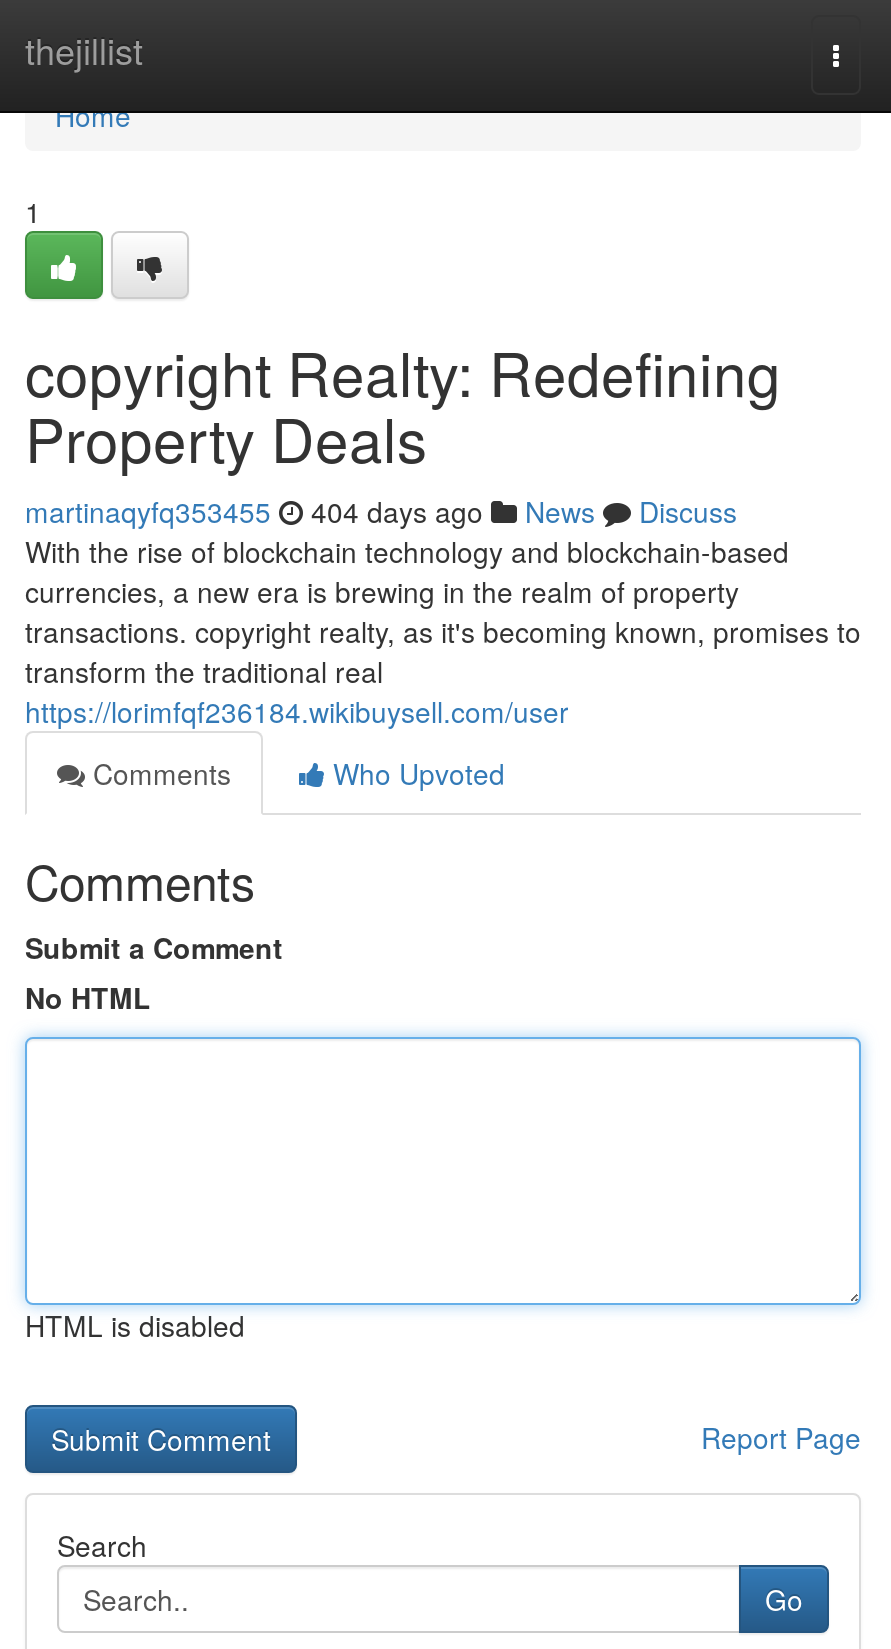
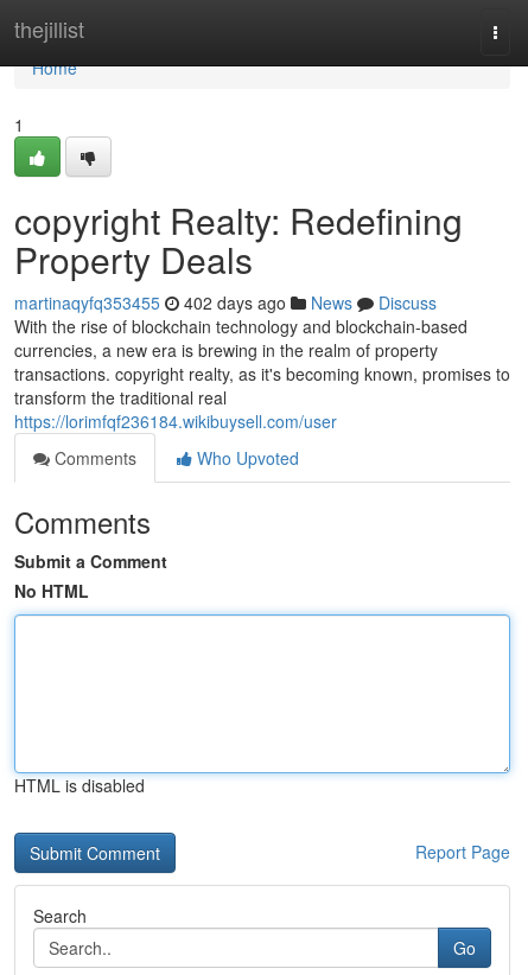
[25,491,737,531] martinaqyfq353455 404 days ago News Discuss -> [14,291,437,314] martinaqyfq353455 402 days ago News Discuss

